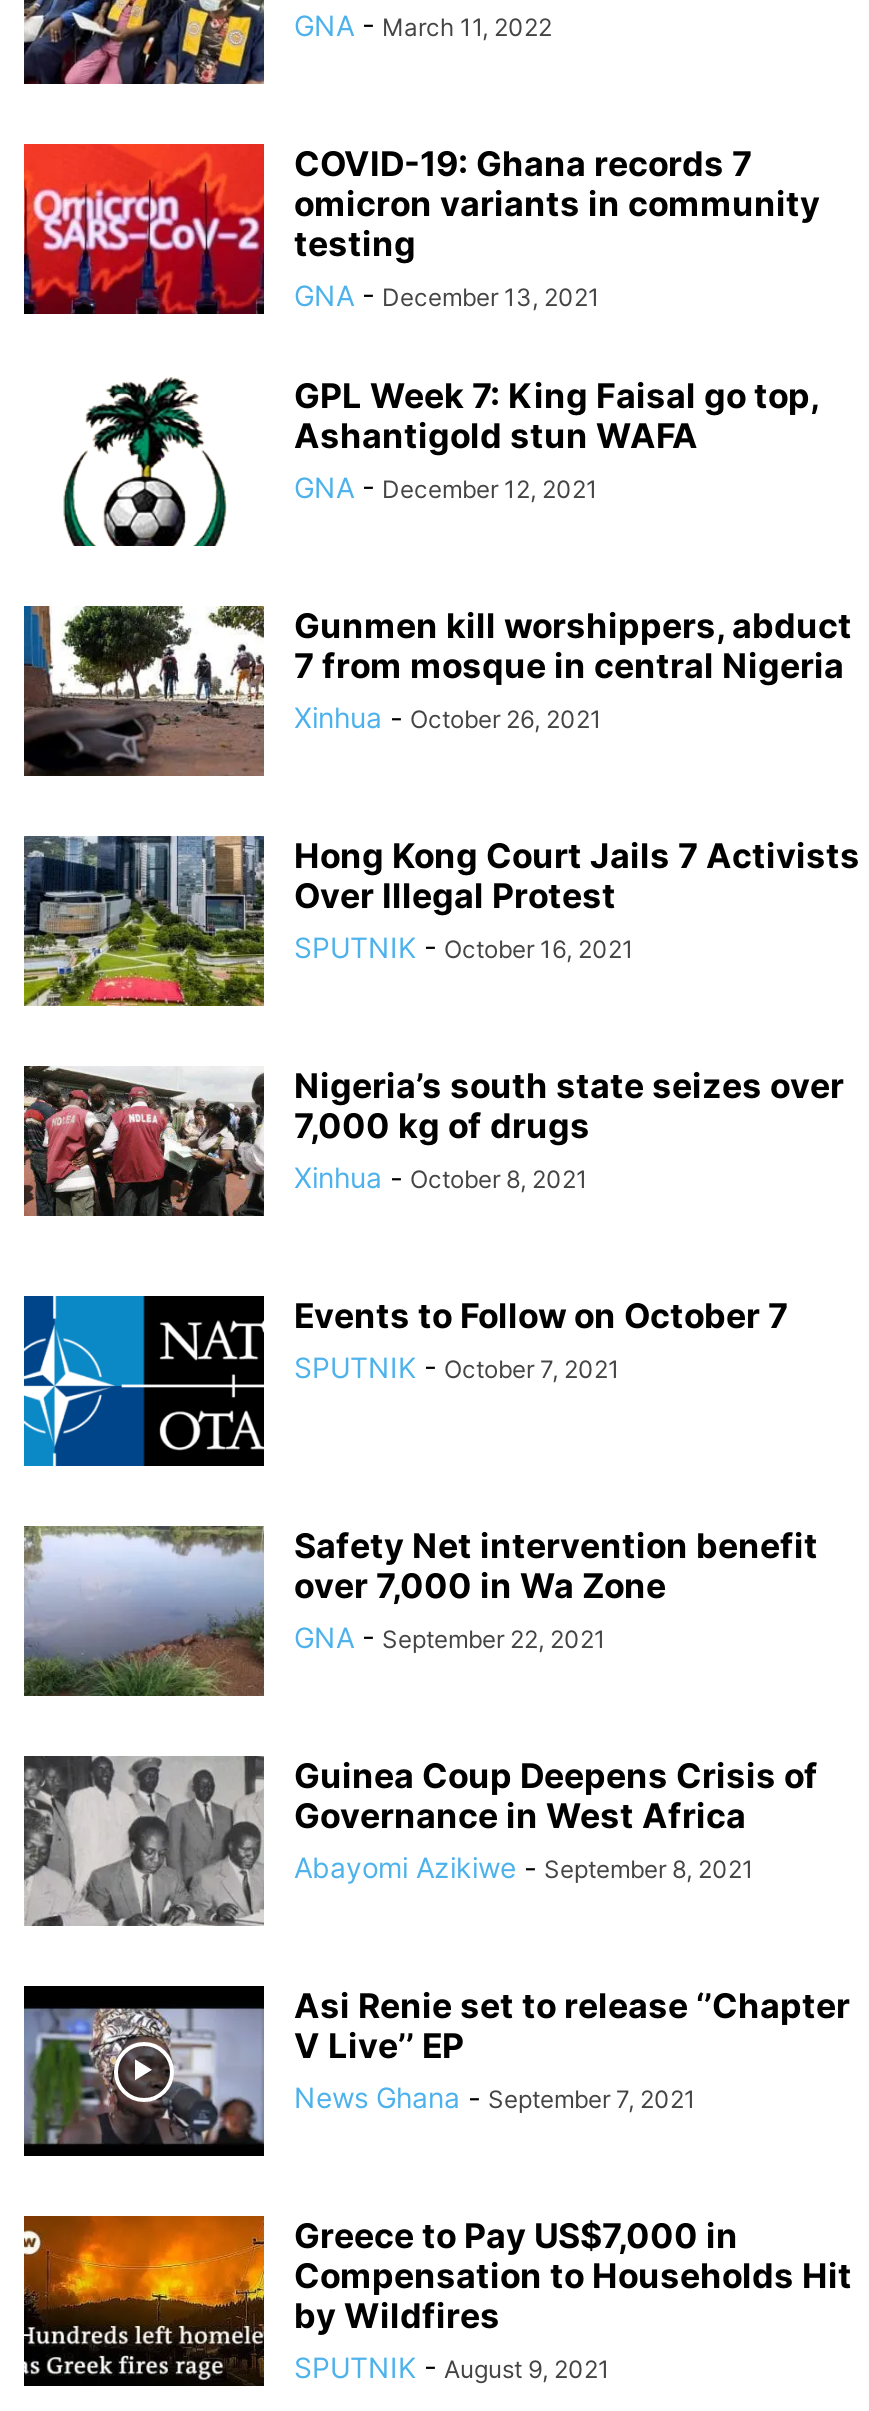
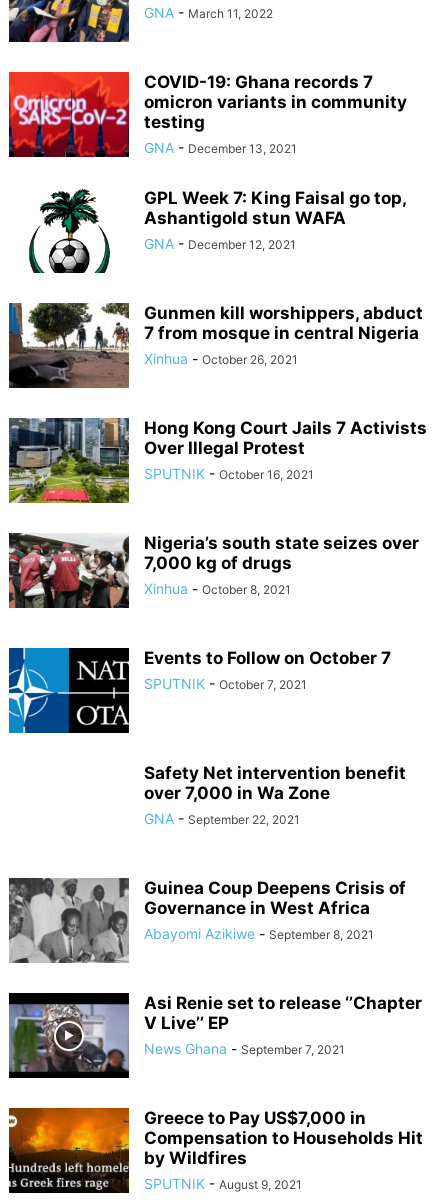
[22,1524,266,1698] [image] -> none

